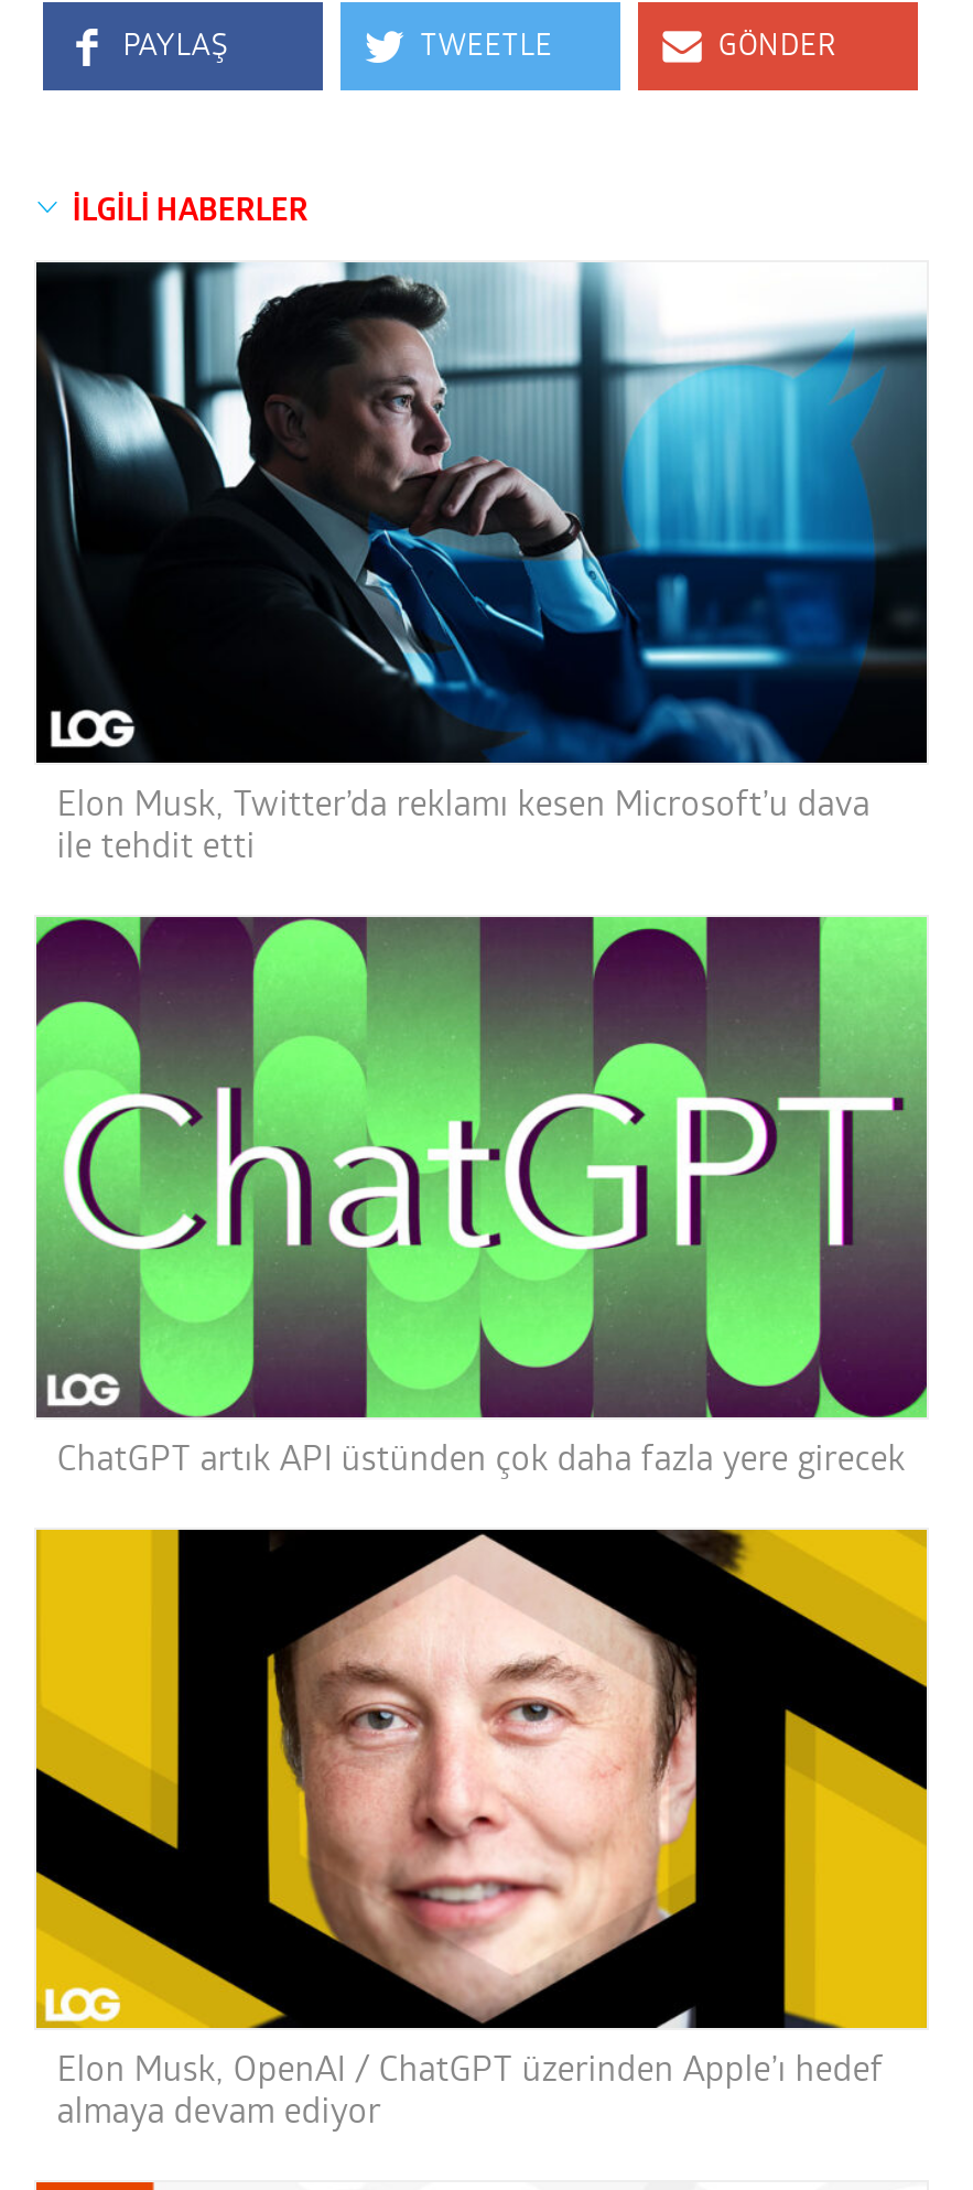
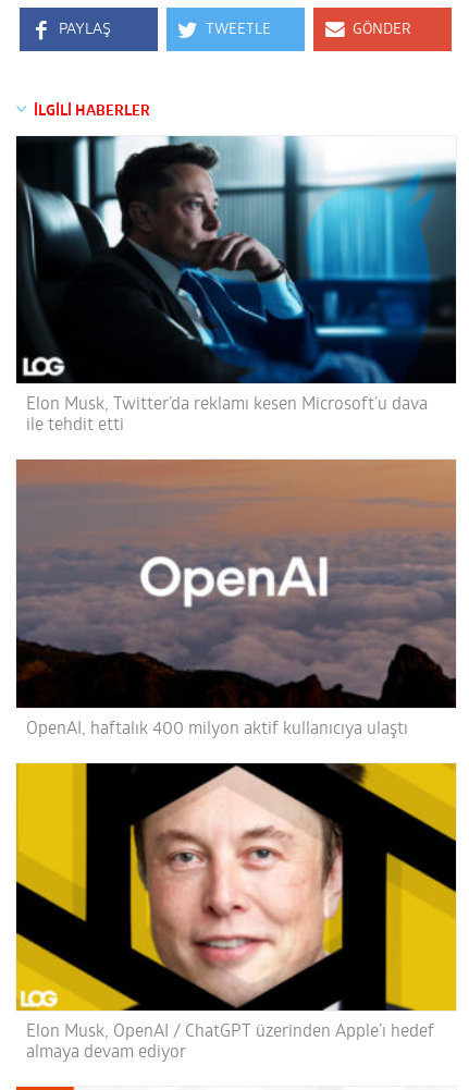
[34,915,929,1478] [image] | ChatGPT artık API üstünden çok daha fazla yere girecek -> [15,458,457,738] [image] | OpenAI, haftalık 400 milyon aktif kullanıcıya ulaştı

